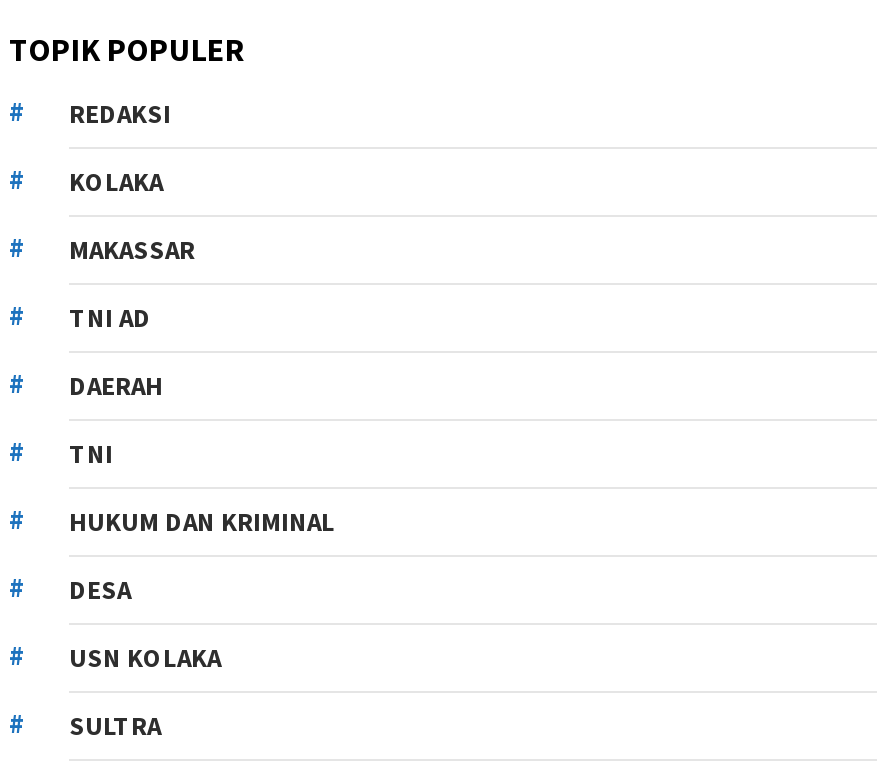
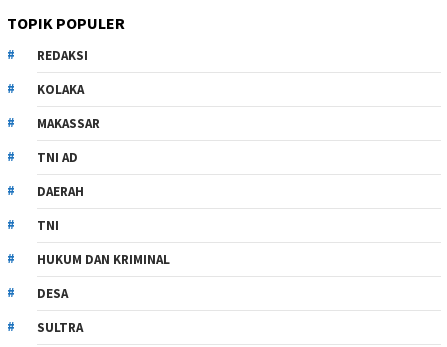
[69,641,221,675] USN KOLAKA -> none

